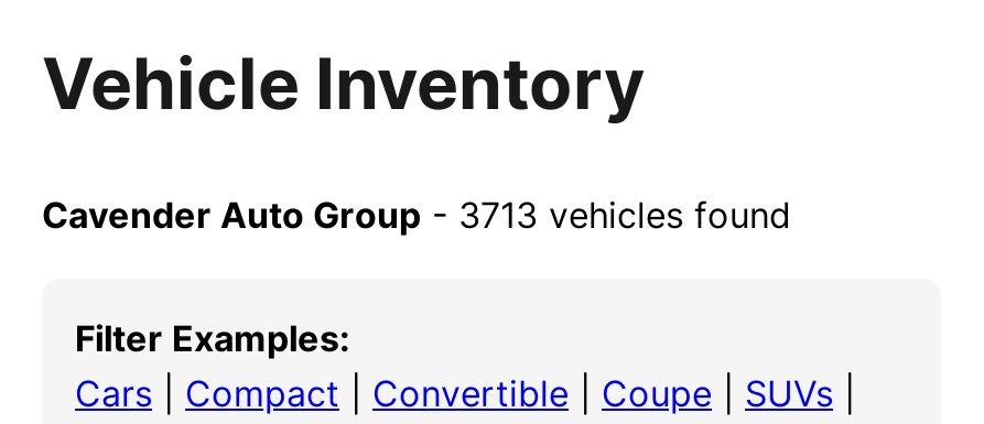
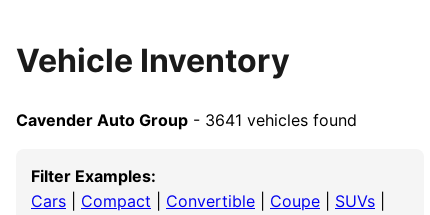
[42,193,791,237] Cavender Auto Group - 3713 vehicles found -> [16,110,357,130] Cavender Auto Group - 3641 vehicles found

